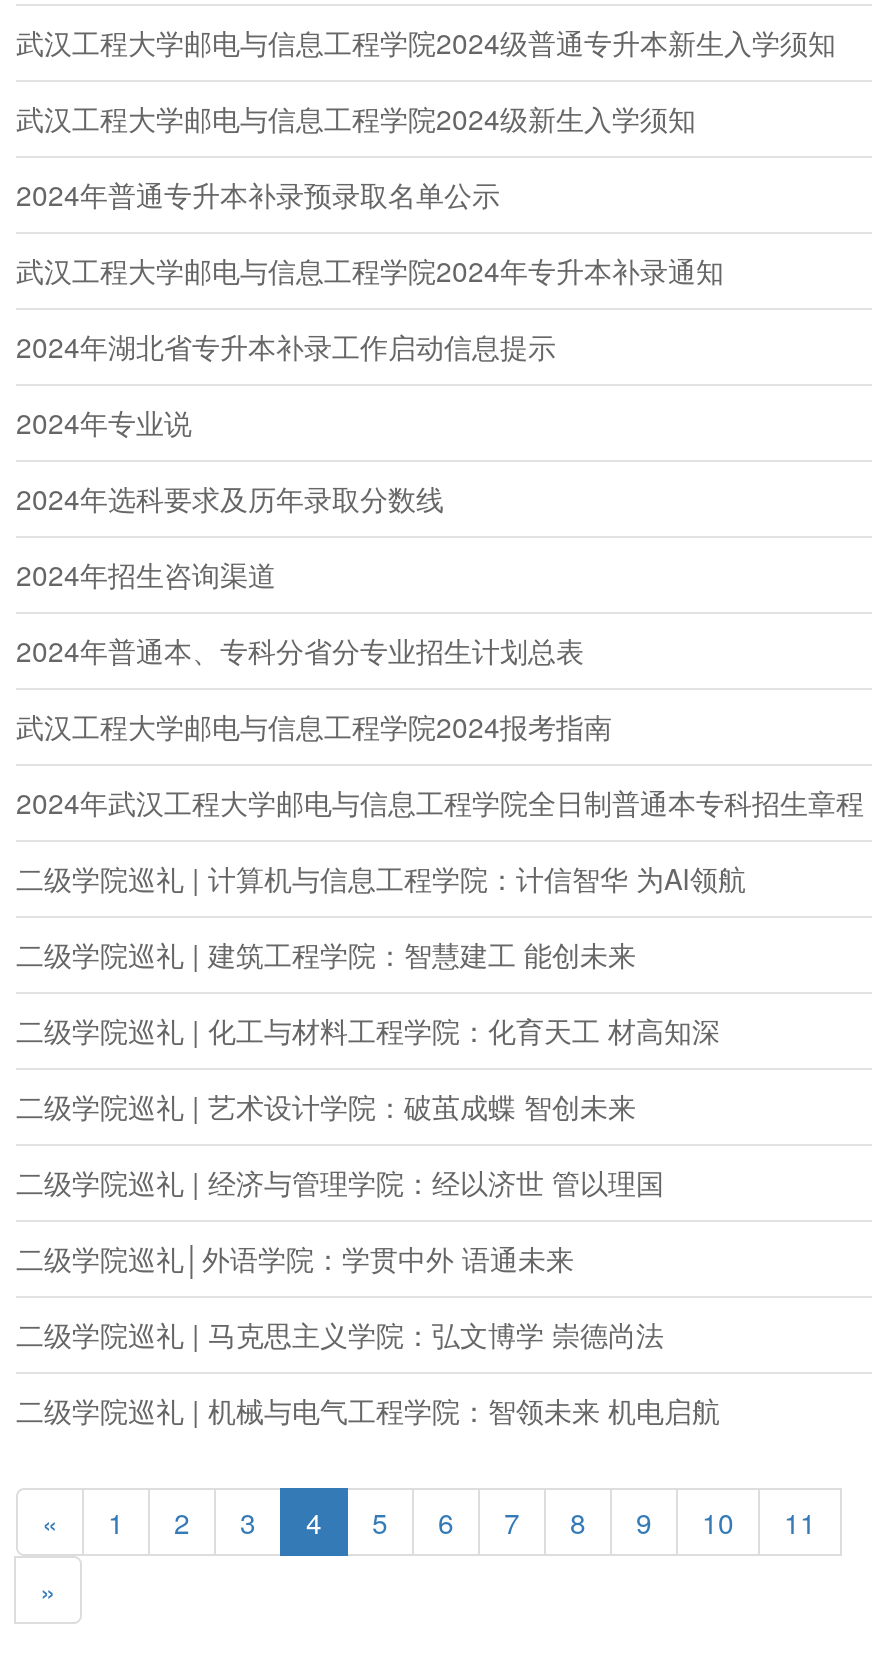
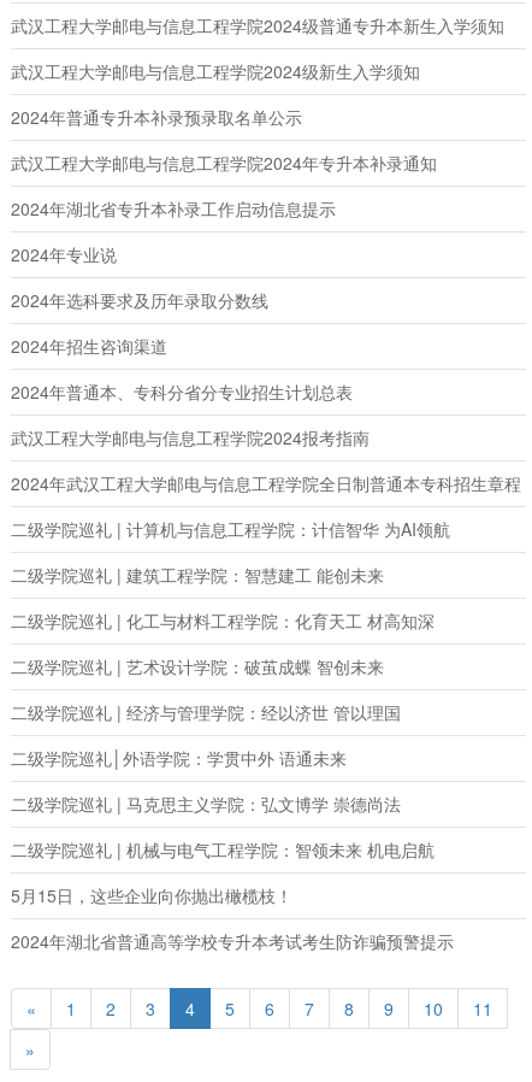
none -> [11,883,454,953] 5月15日，这些企业向你抛出橄榄枝！ | 2024年湖北省普通高等学校专升本考试考生防诈骗预警提示

